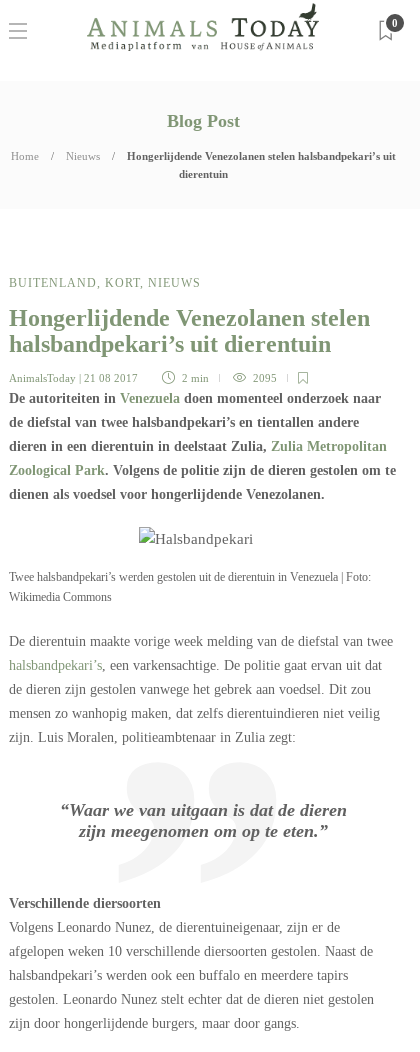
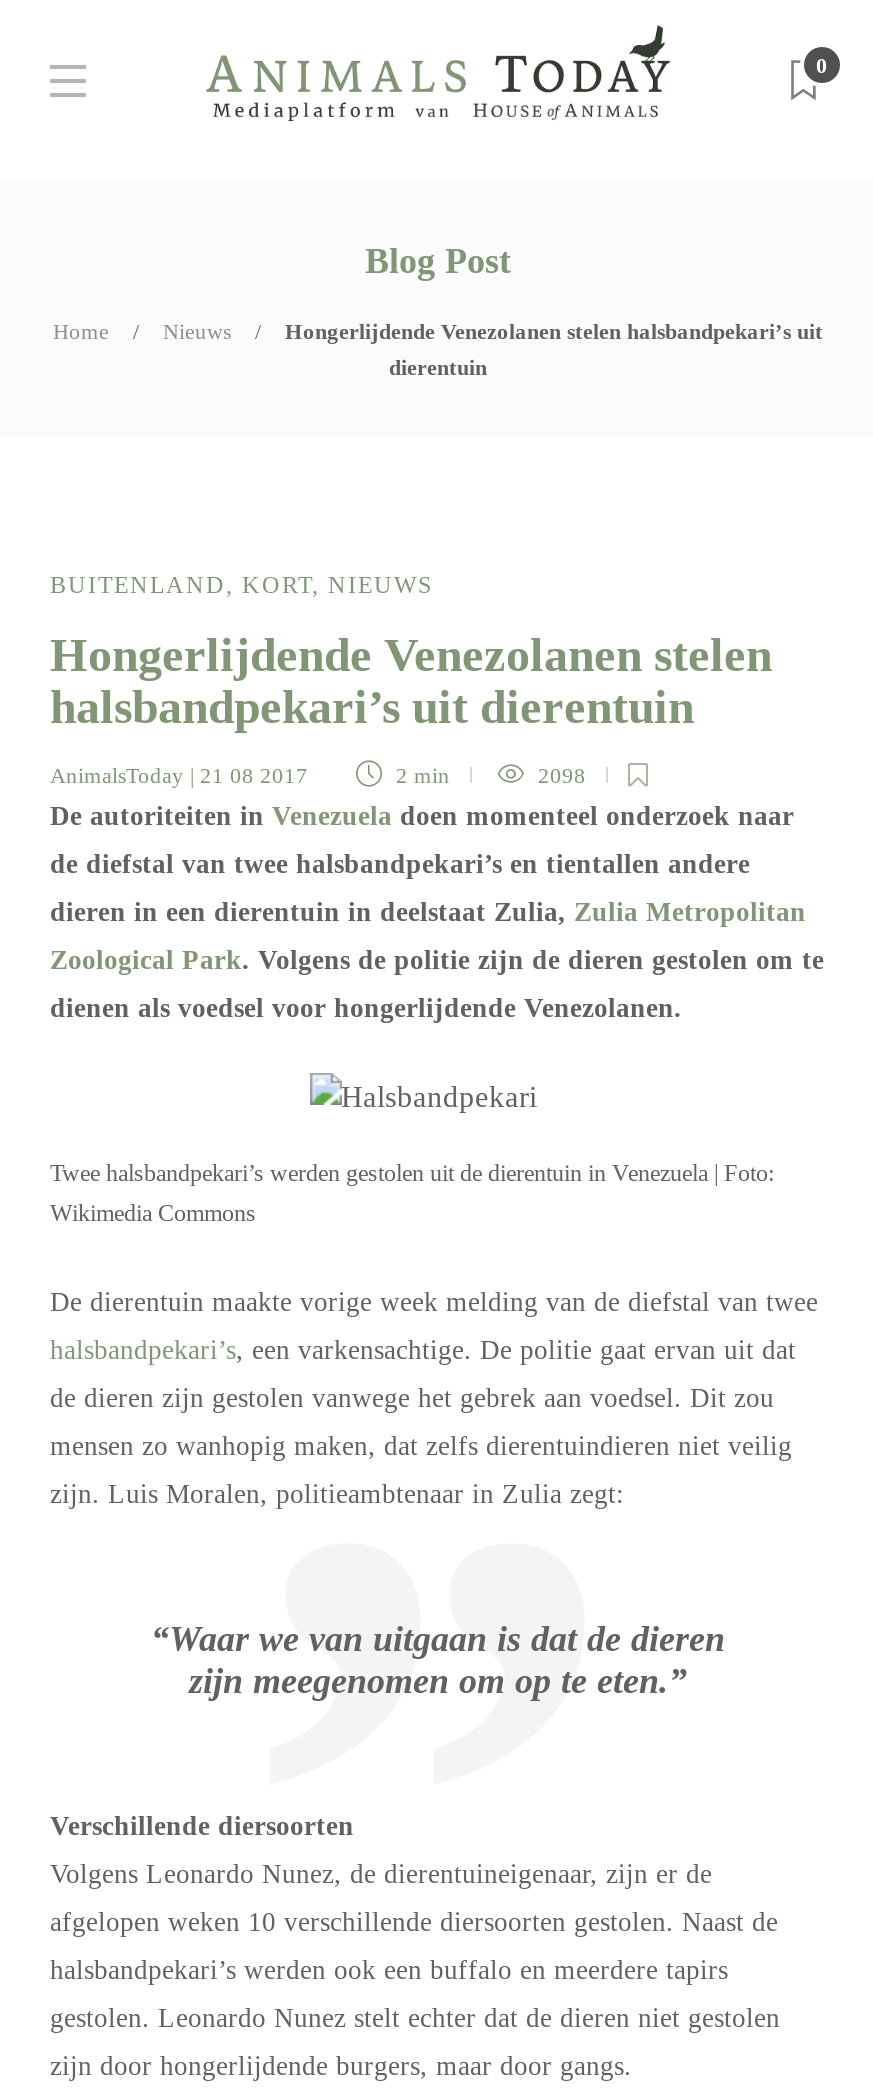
[250,372,277,384] 2095 -> [532,763,586,787] 2098

